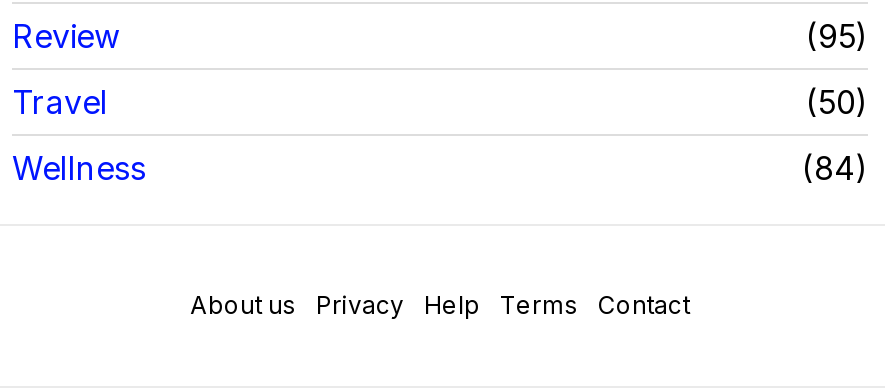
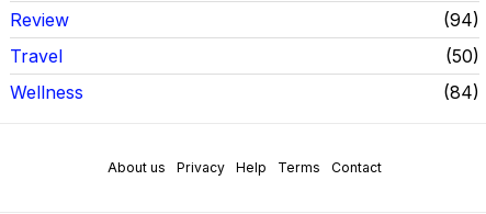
[818,16,856,56] 95 -> [450,9,473,31] 94

